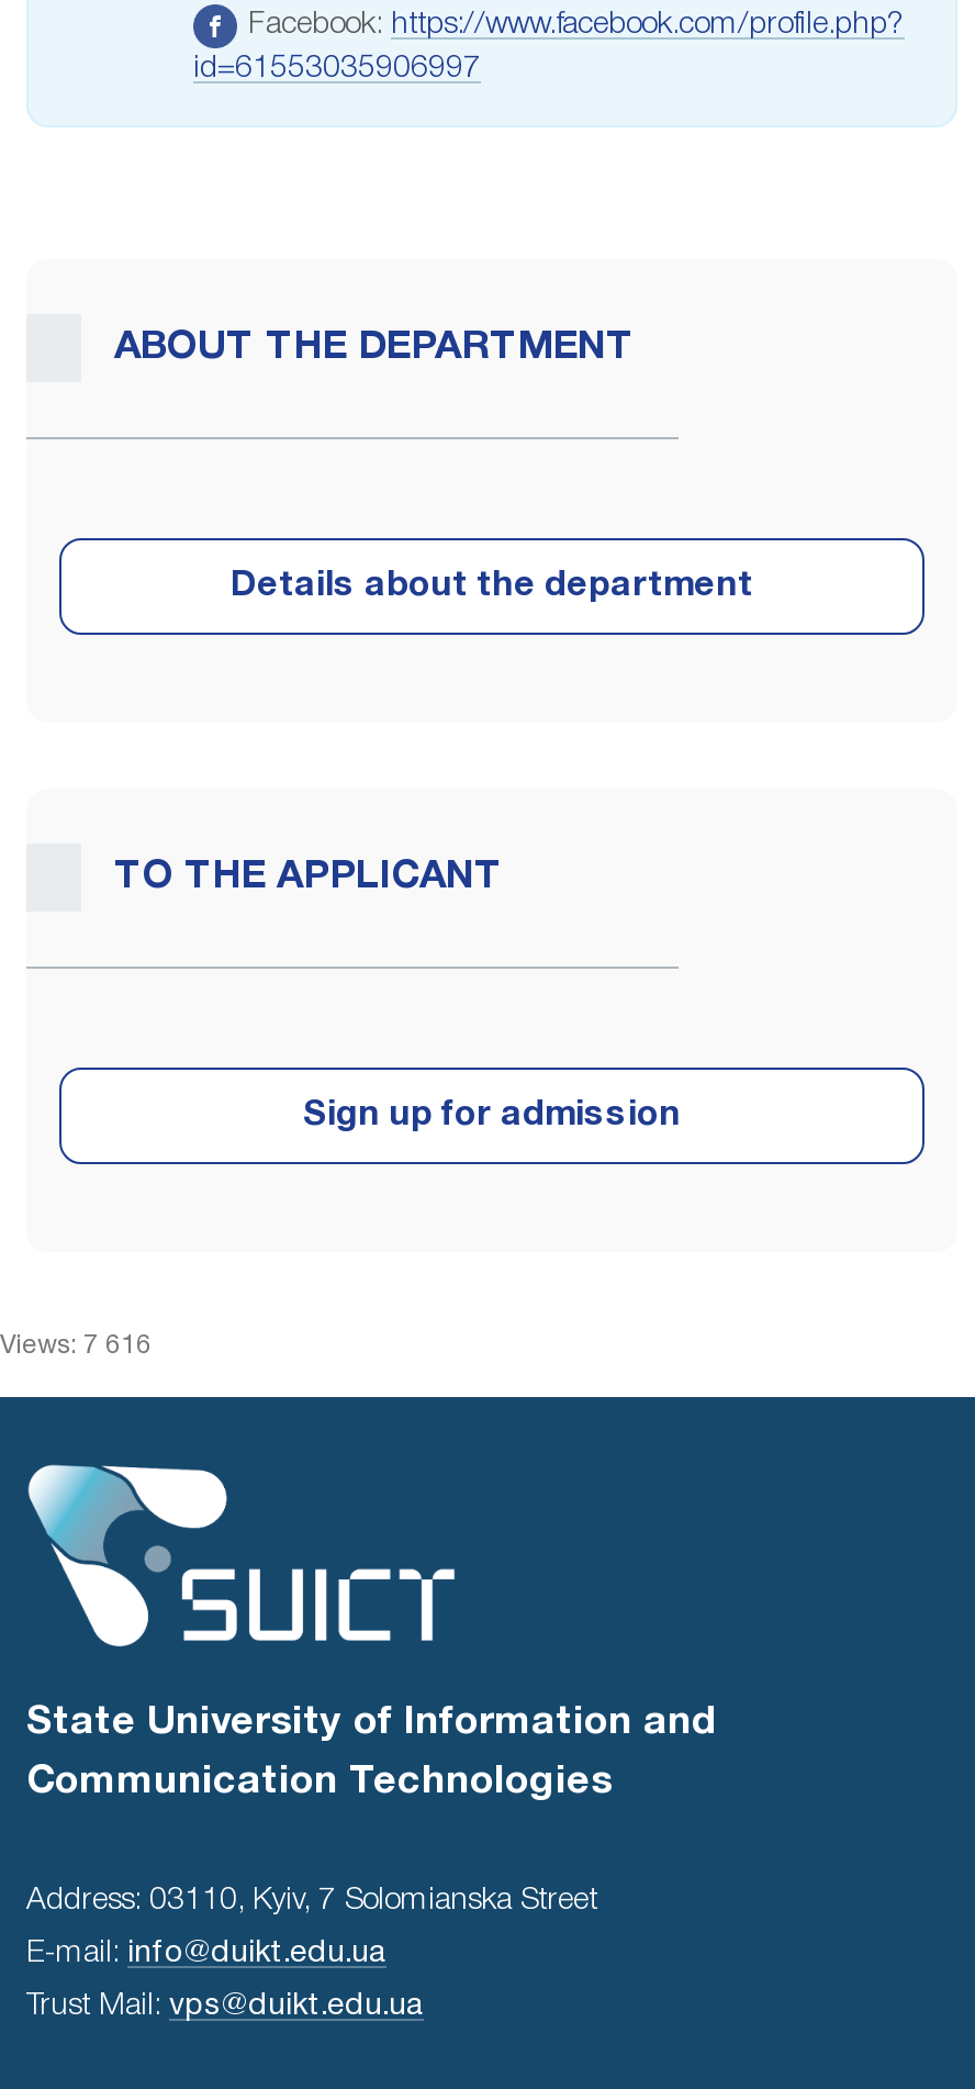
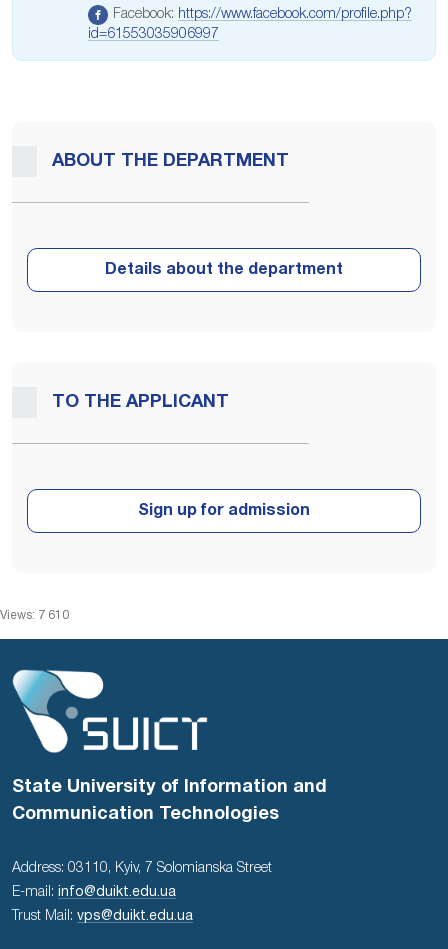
[0,1333,152,1357] Views: 7 616 -> [0,610,69,621] Views: 7 610

